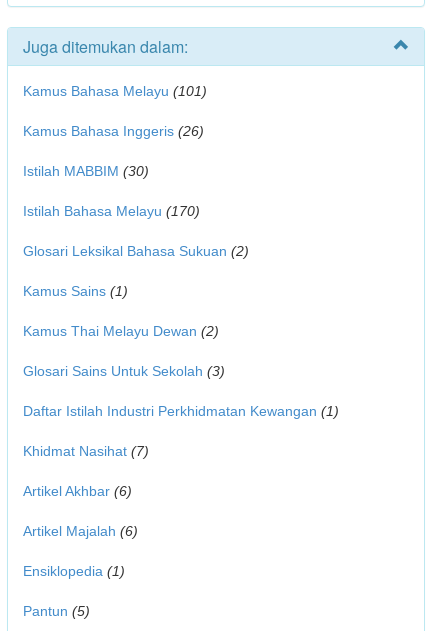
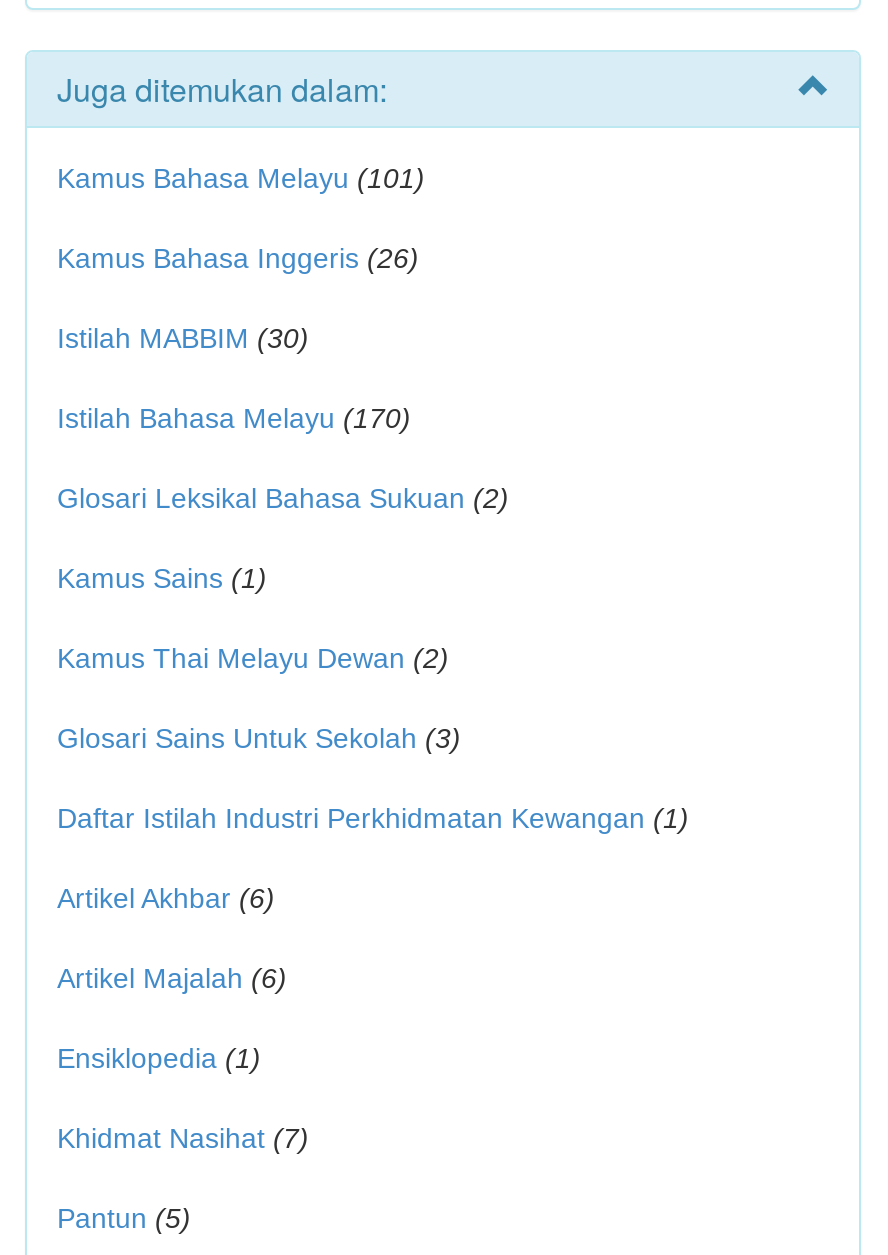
moved [23,443,149,459] -> [57,1122,309,1154]: Khidmat Nasihat (7)
moved [23,483,138,579] -> [57,882,287,1074]: Artikel Akhbar (6) | Artikel Majalah (6) | Ensiklopedia (1)

